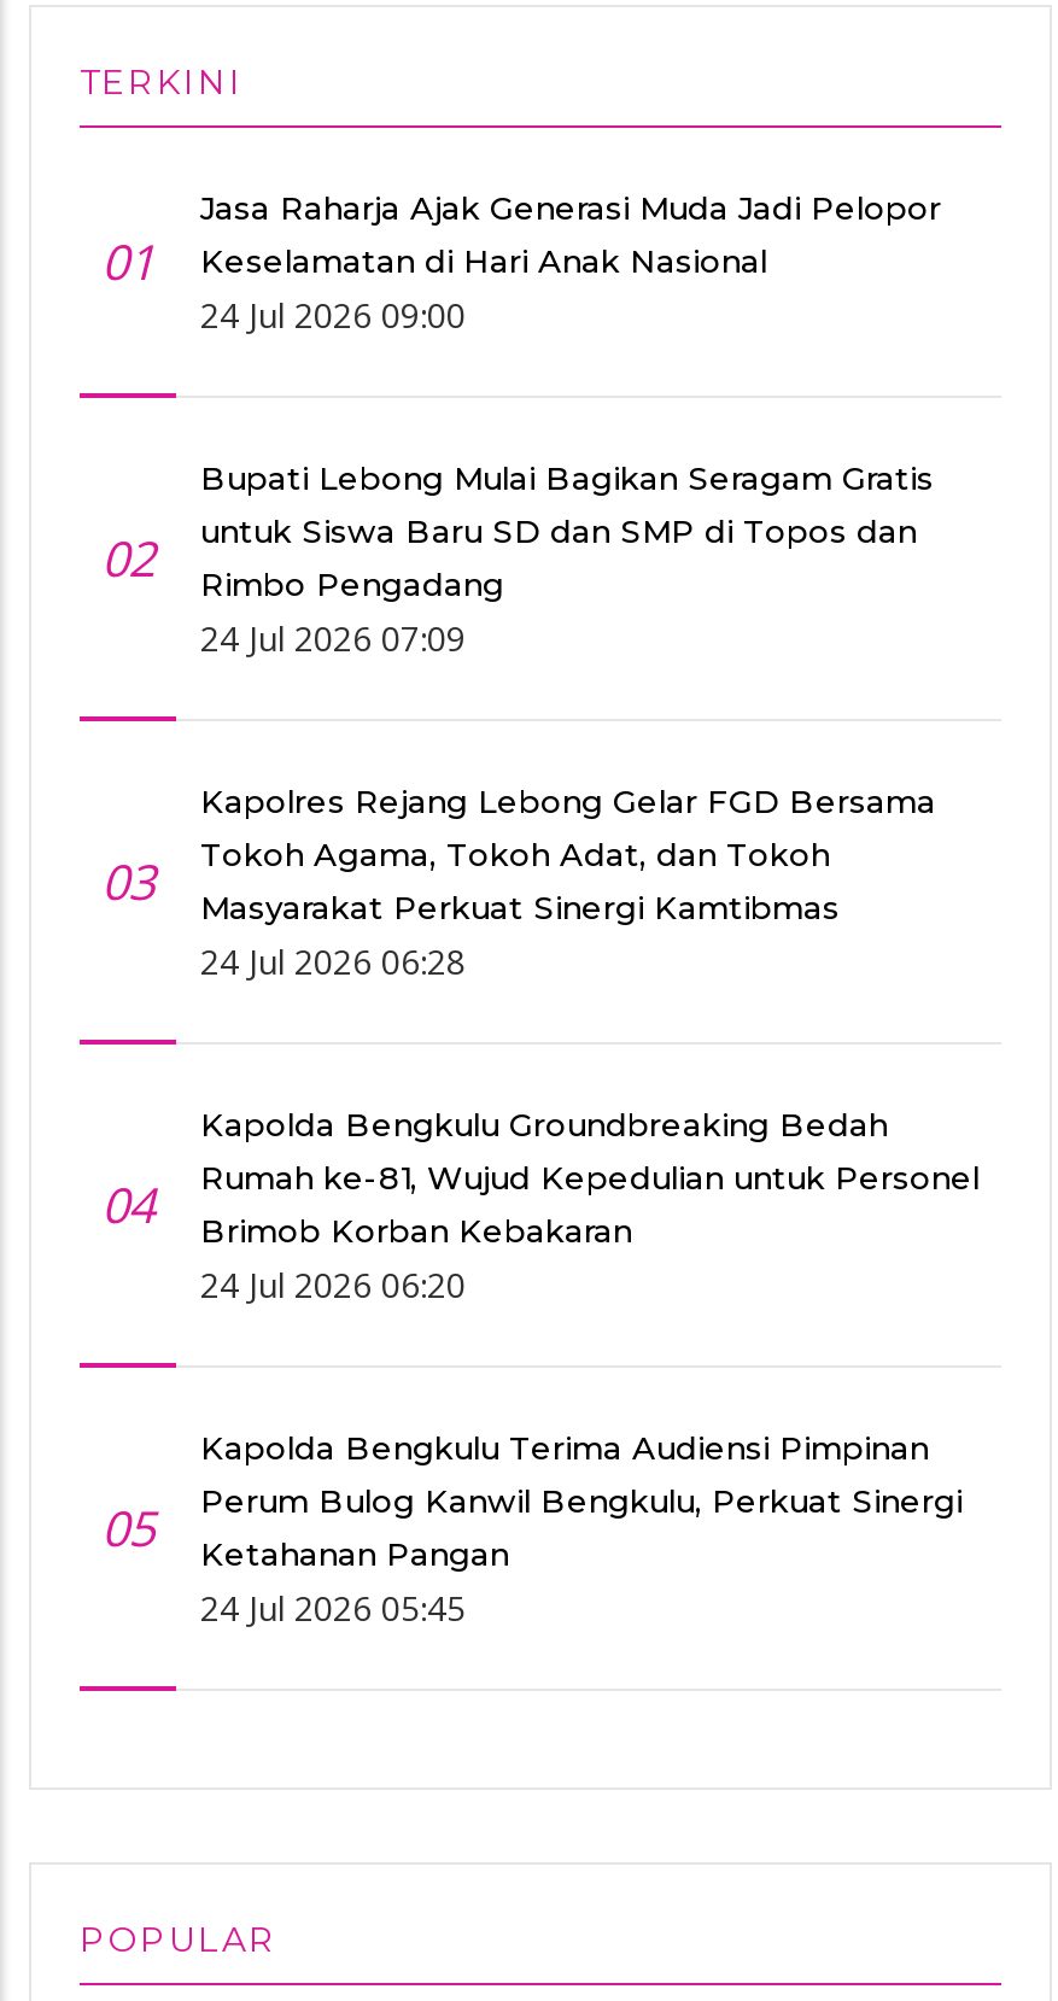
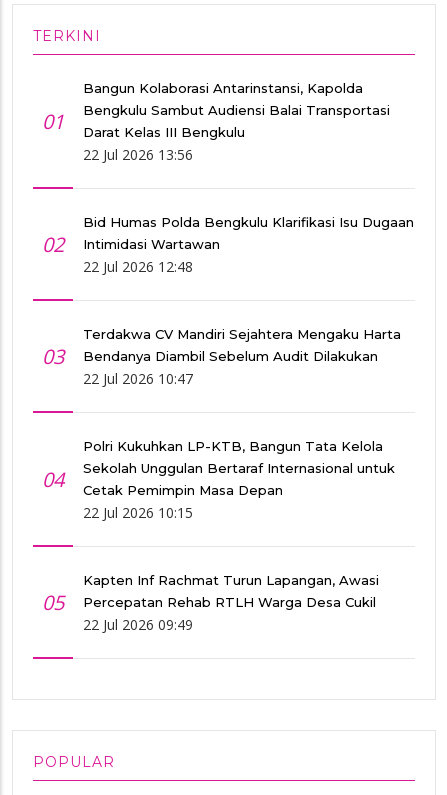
[200,189,941,338] Jasa Raharja Ajak Generasi Muda Jadi Pelopor | Keselamatan di Hari Anak Nasional | 24 Jul 2026 09:00 -> [83,80,390,164] Bangun Kolaborasi Antarinstansi, Kapolda | Bengkulu Sambut Audiensi Balai Transportasi | Darat Kelas III Bengkulu | 22 Jul 2026 13:56
[200,459,934,662] Bupati Lebong Mulai Bagikan Seragam Gratis | untuk Siswa Baru SD dan SMP di Topos dan | Rimbo Pengadang | 24 Jul 2026 07:09 -> [83,214,414,276] Bid Humas Polda Bengkulu Klarifikasi Isu Dugaan | Intimidasi Wartawan | 22 Jul 2026 12:48
[200,782,936,985] Kapolres Rejang Lebong Gelar FGD Bersama | Tokoh Agama, Tokoh Adat, dan Tokoh | Masyarakat Perkuat Sinergi Kamtibmas | 24 Jul 2026 06:28 -> [83,326,401,388] Terdakwa CV Mandiri Sejahtera Mengaku Harta | Bendanya Diambil Sebelum Audit Dilakukan | 22 Jul 2026 10:47
[200,1106,980,1308] Kapolda Bengkulu Groundbreaking Bedah | Rumah ke-81, Wujud Kepedulian untuk Personel | Brimob Korban Kebakaran | 24 Jul 2026 06:20 -> [83,438,395,522] Polri Kukuhkan LP-KTB, Bangun Tata Kelola | Sekolah Unggulan Bertaraf Internasional untuk | Cetak Pemimpin Masa Depan | 22 Jul 2026 10:15
[200,1429,963,1631] Kapolda Bengkulu Terima Audiensi Pimpinan | Perum Bulog Kanwil Bengkulu, Perkuat Sinergi | Ketahanan Pangan | 24 Jul 2026 05:45 -> [83,572,379,634] Kapten Inf Rachmat Turun Lapangan, Awasi | Percepatan Rehab RTLH Warga Desa Cukil | 22 Jul 2026 09:49

